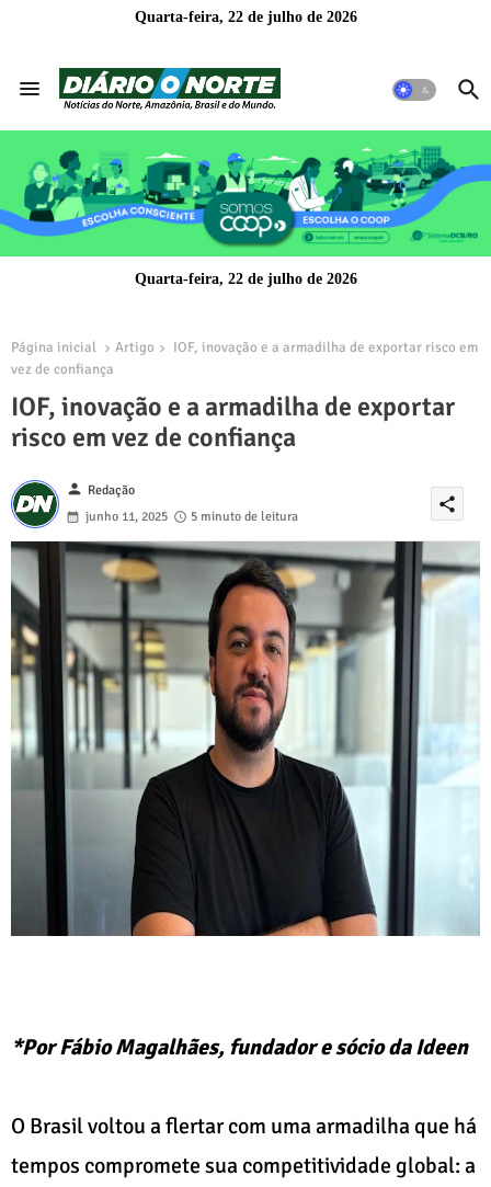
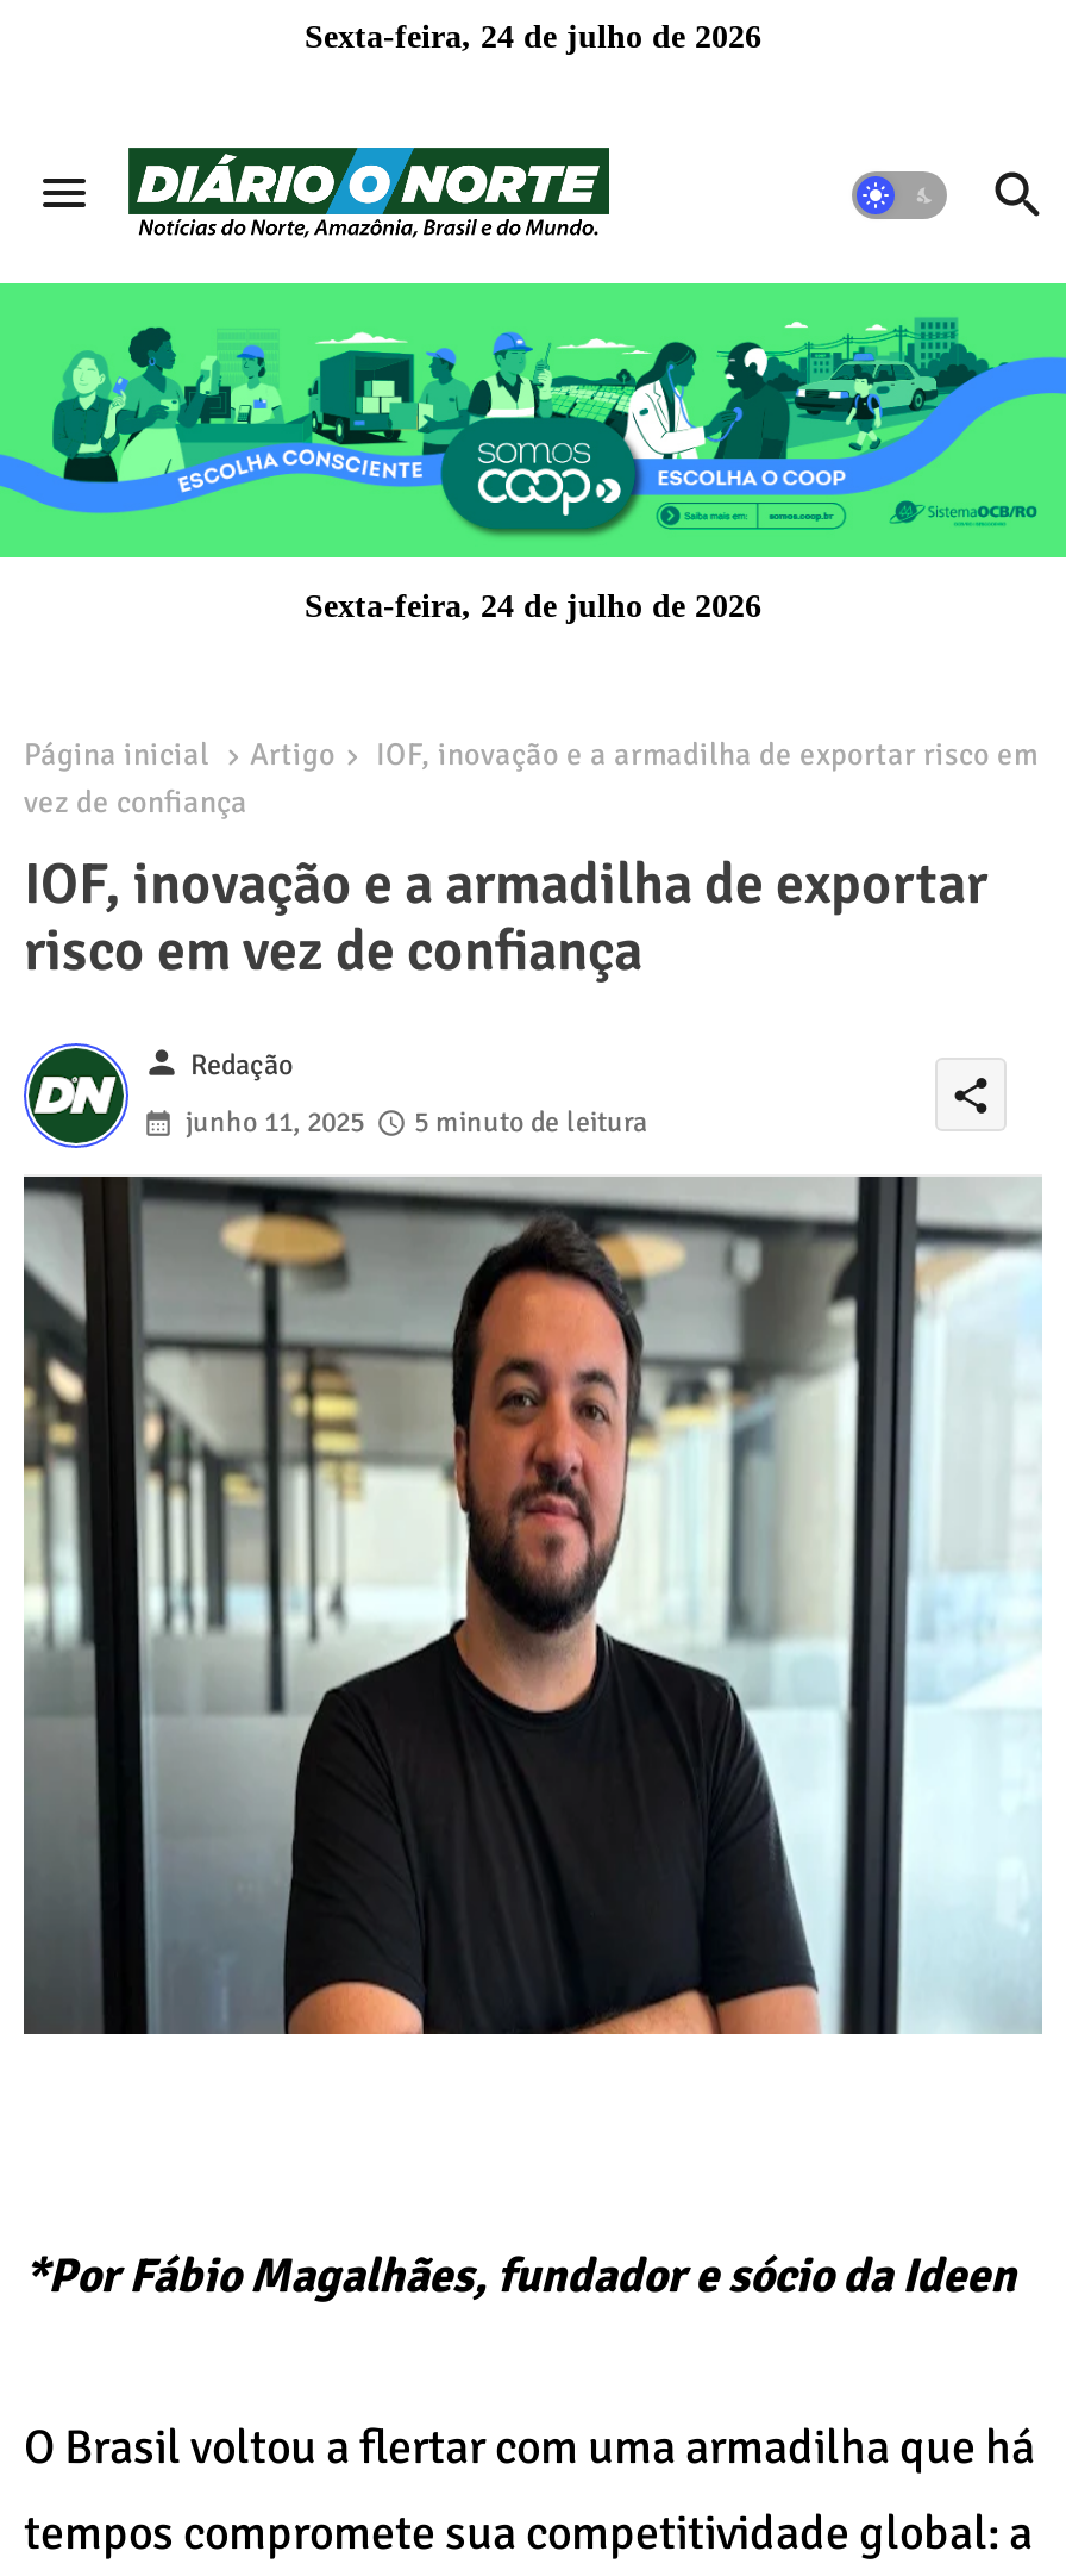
[134,9,357,25] Quarta-feira, 22 de julho de 2026 -> [305,19,761,55] Sexta-feira, 24 de julho de 2026
[134,271,357,288] Quarta-feira, 22 de julho de 2026 -> [305,590,761,625] Sexta-feira, 24 de julho de 2026

